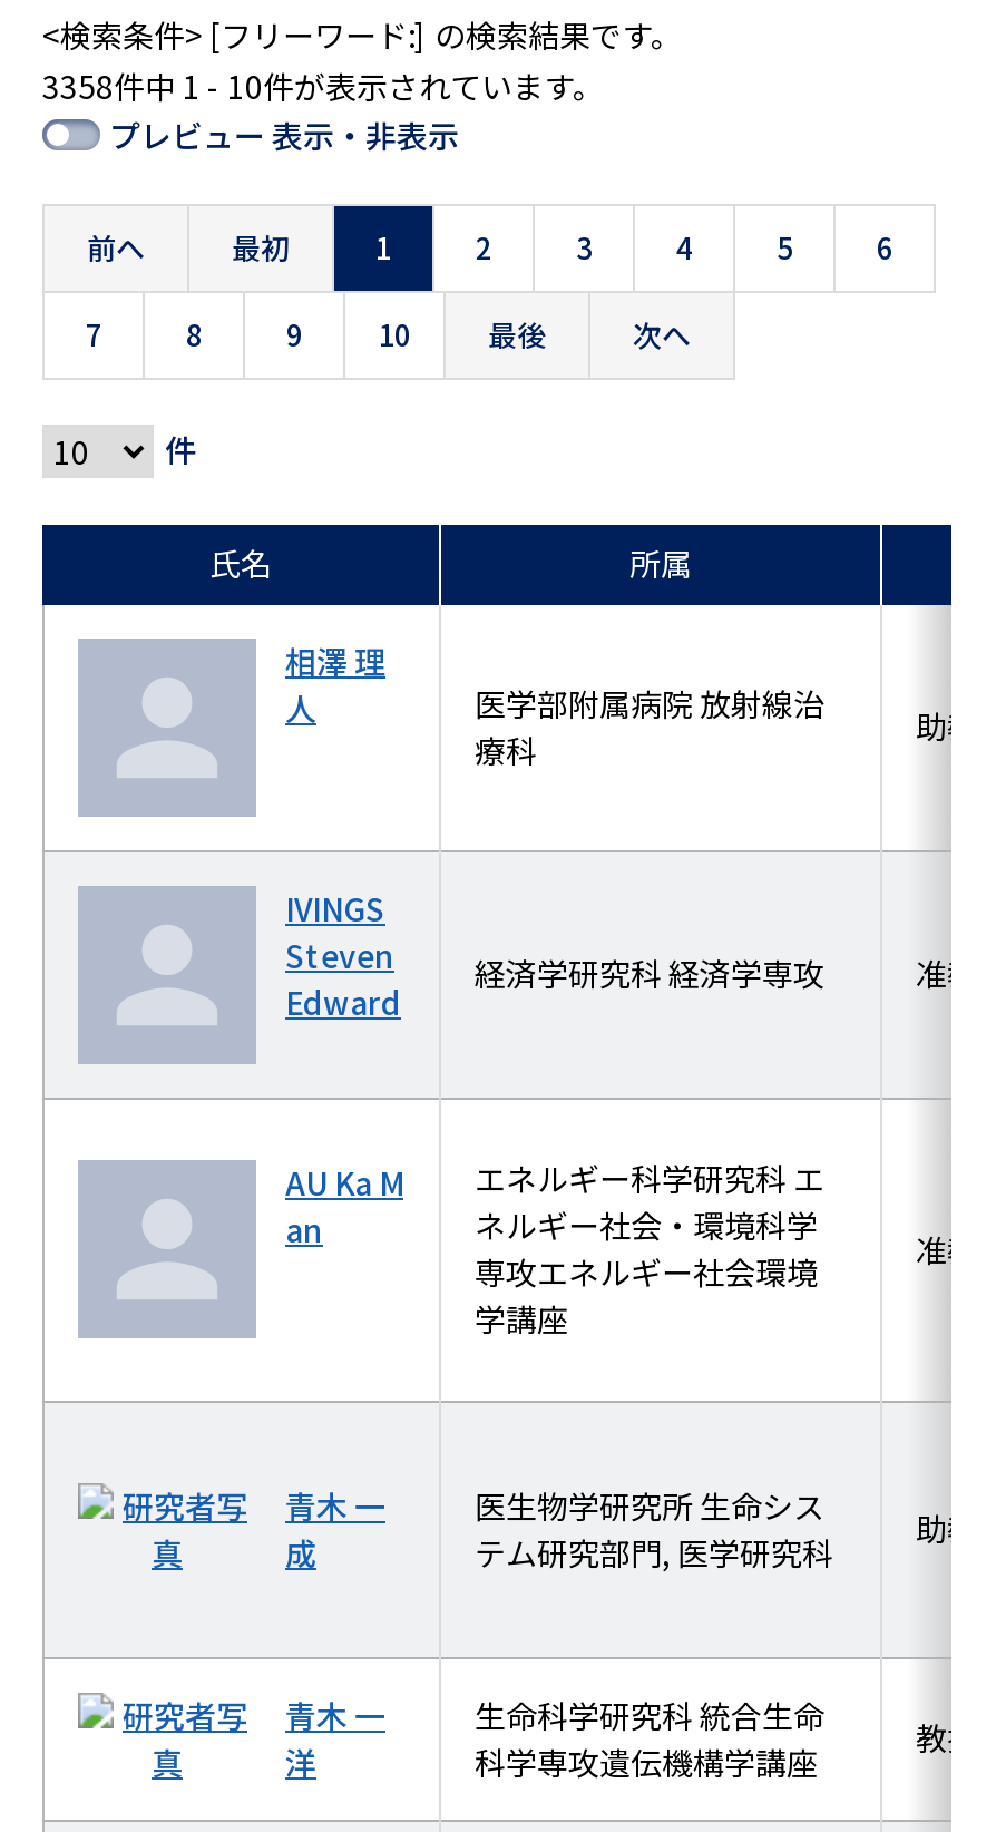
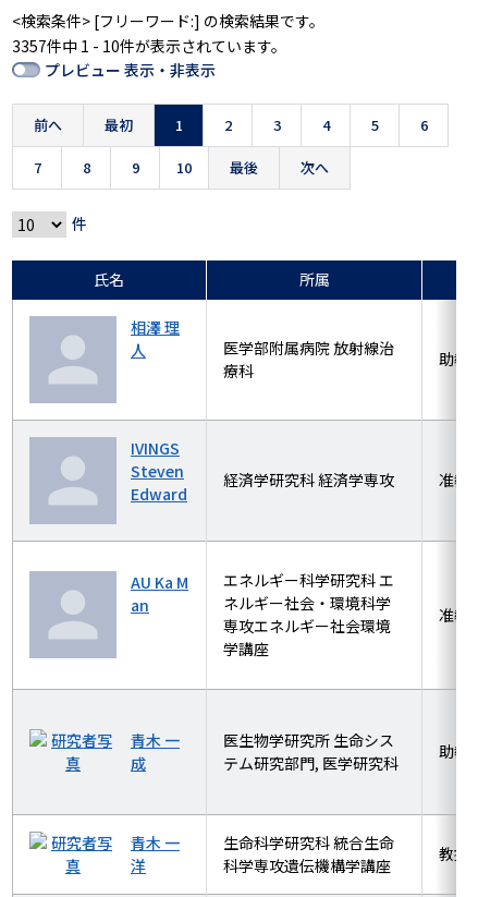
[42,63,604,108] 3358件中 1 - 10件が表示されています。 -> [12,35,286,57] 3357件中 1 - 10件が表示されています。

